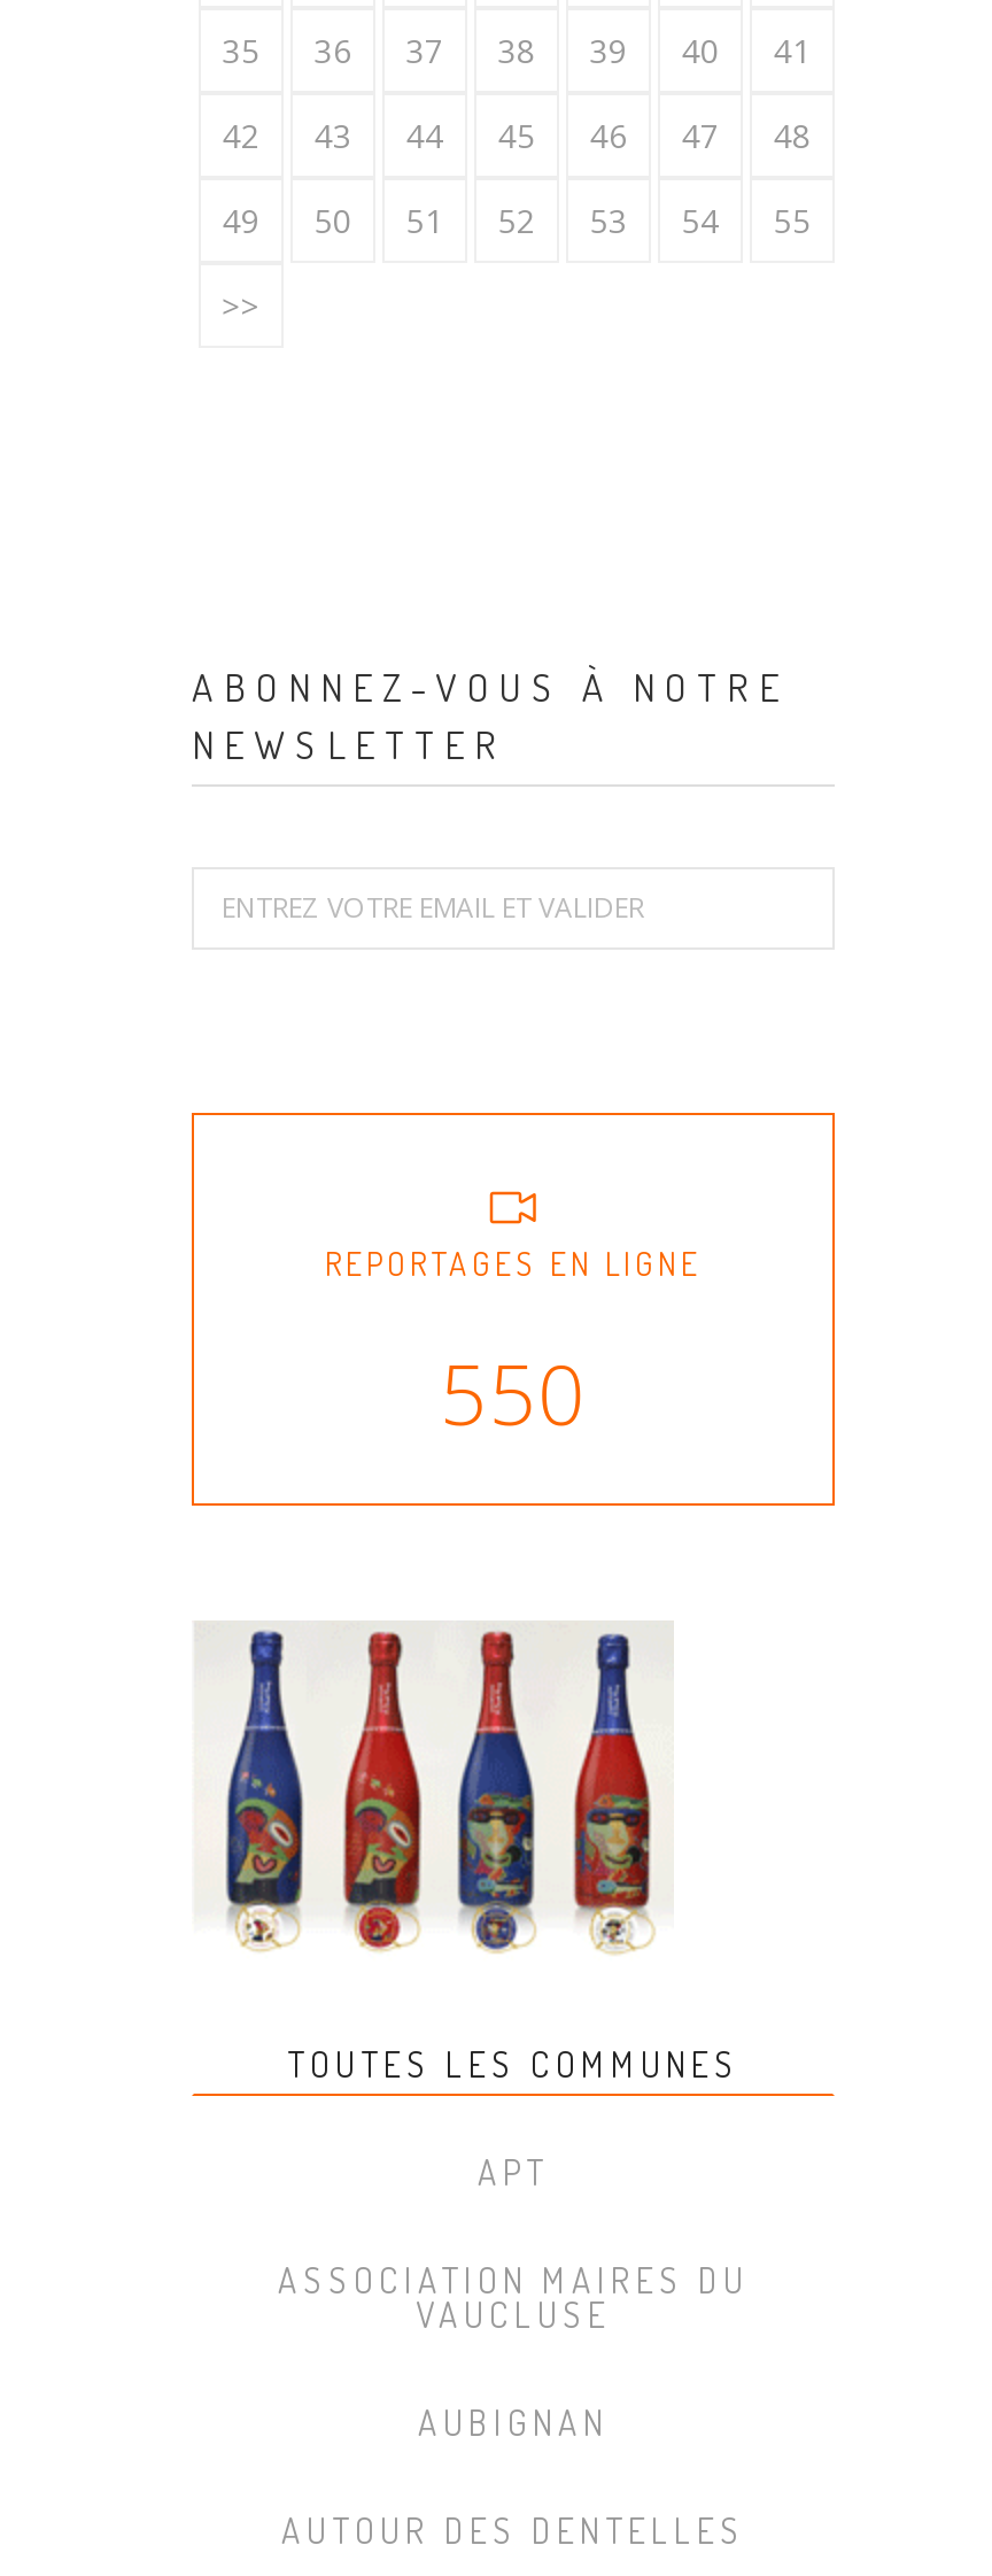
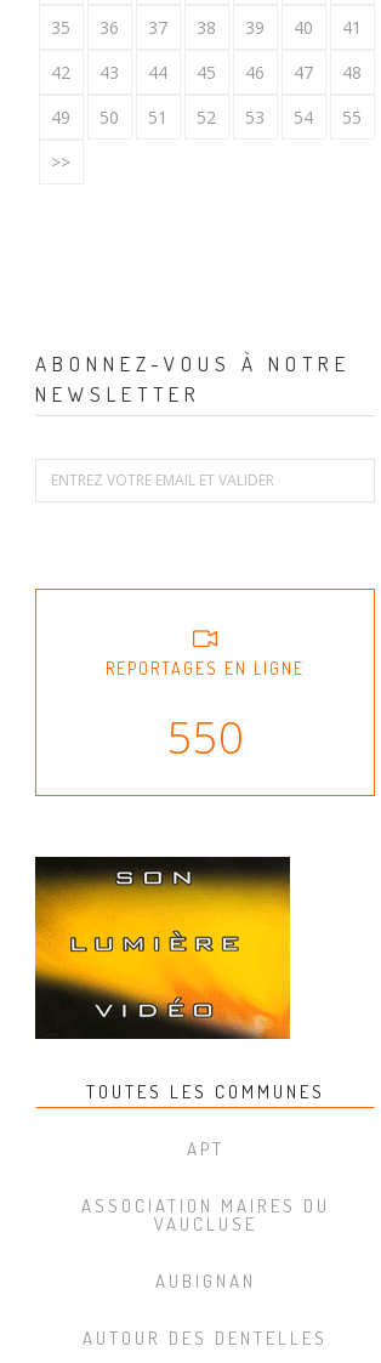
[192,1620,674,1965] [image] -> [34,856,291,1040] [image]

